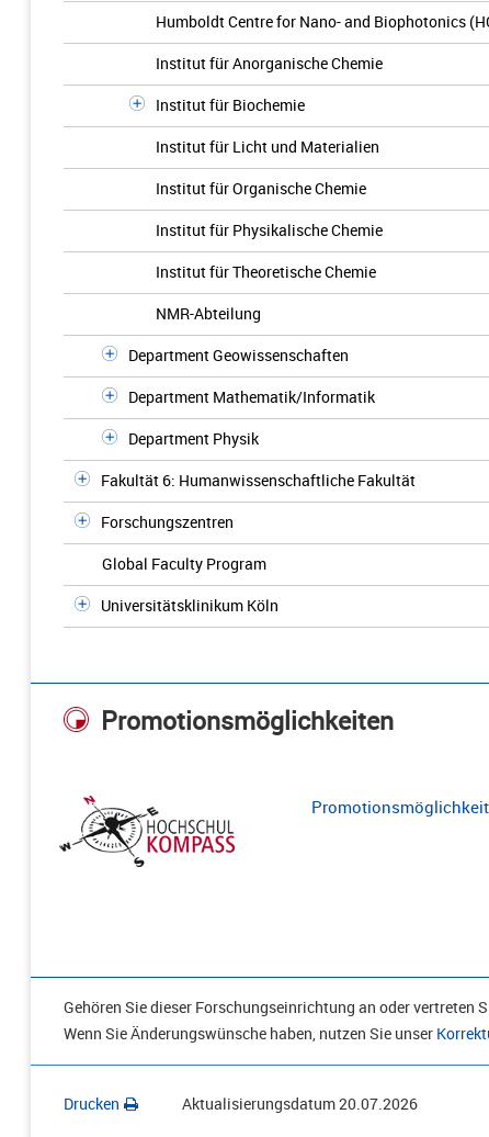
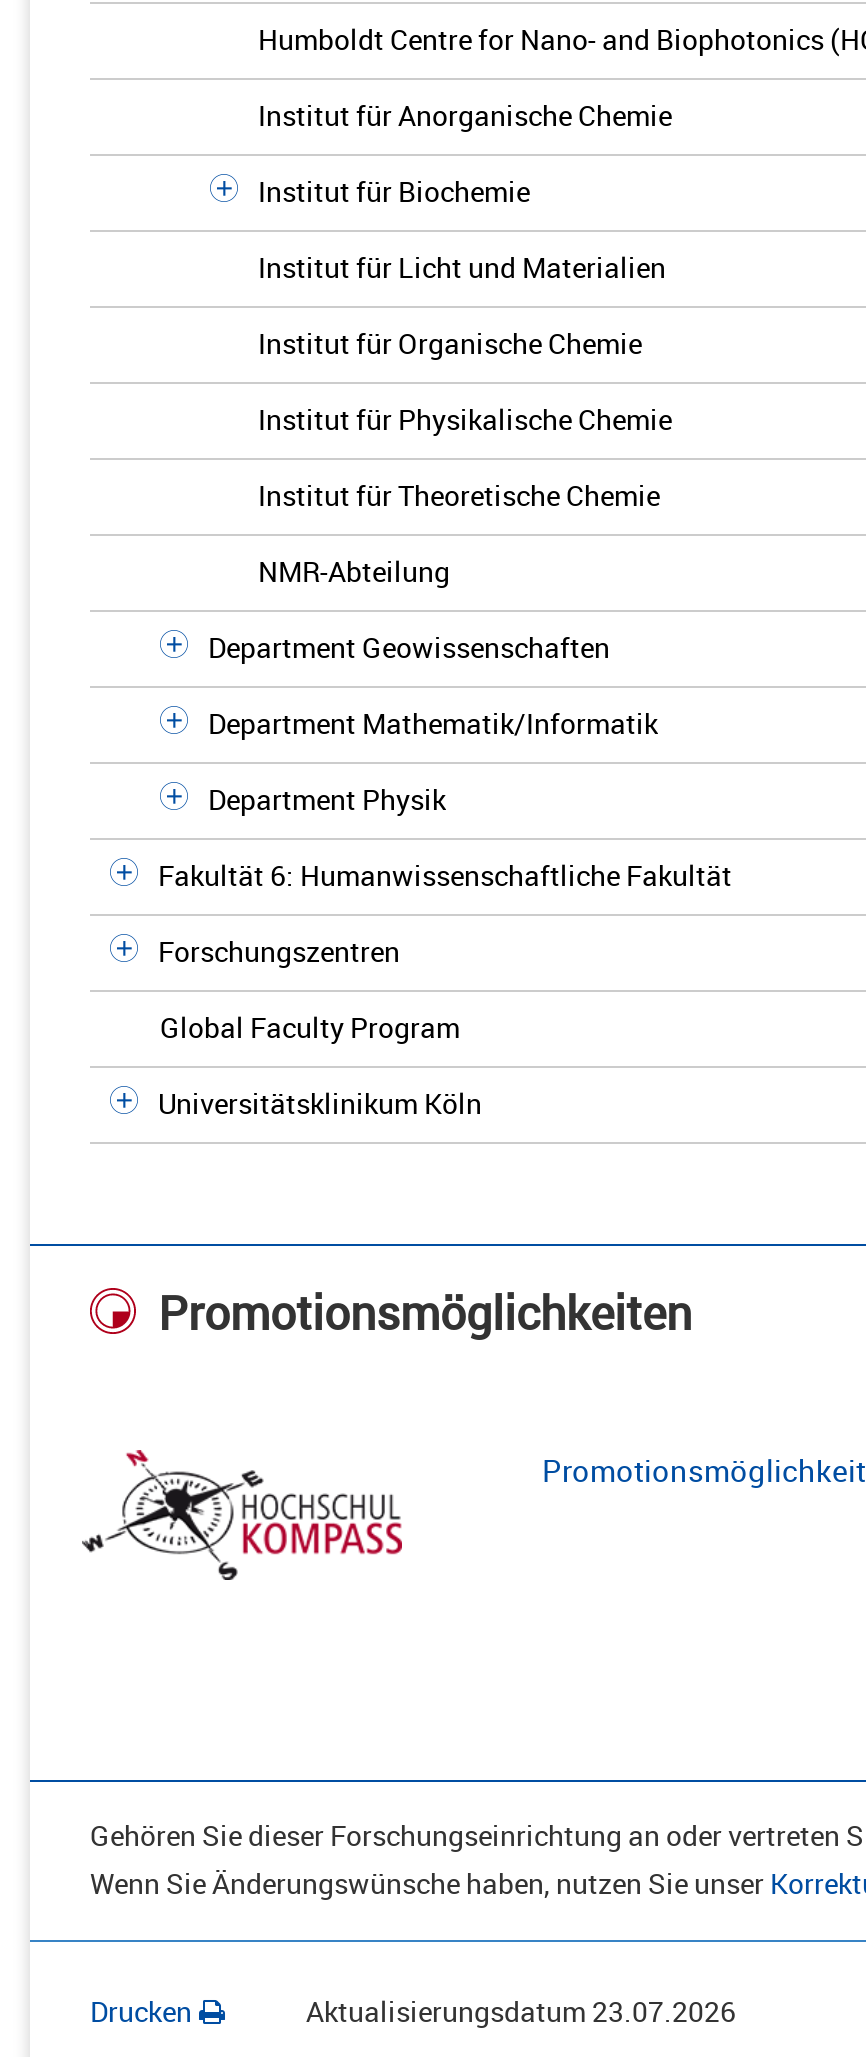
[182,1093,418,1114] Aktualisierungsdatum 20.07.2026 -> [306,1992,736,2030] Aktualisierungsdatum 23.07.2026

